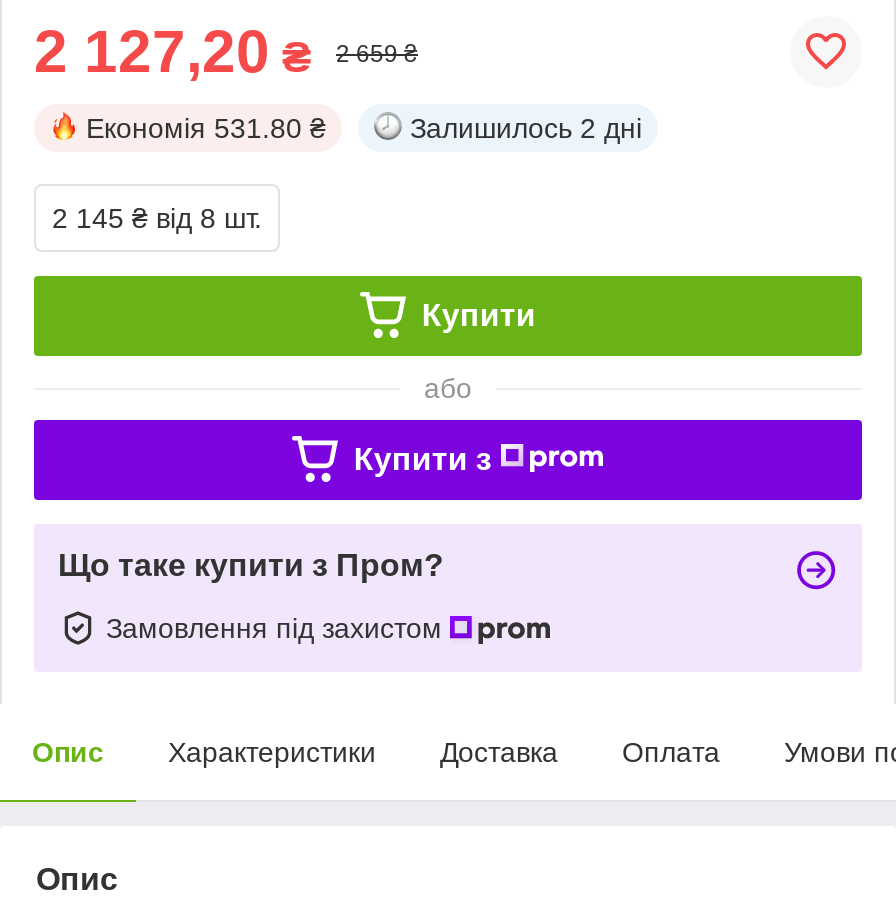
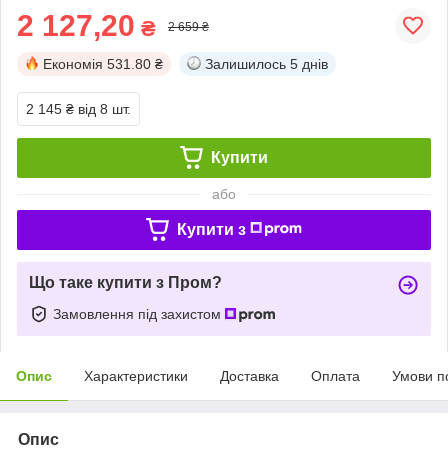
[410,112,642,144] Залишилось 2 дні -> [205,56,328,72] Залишилось 5 днів

